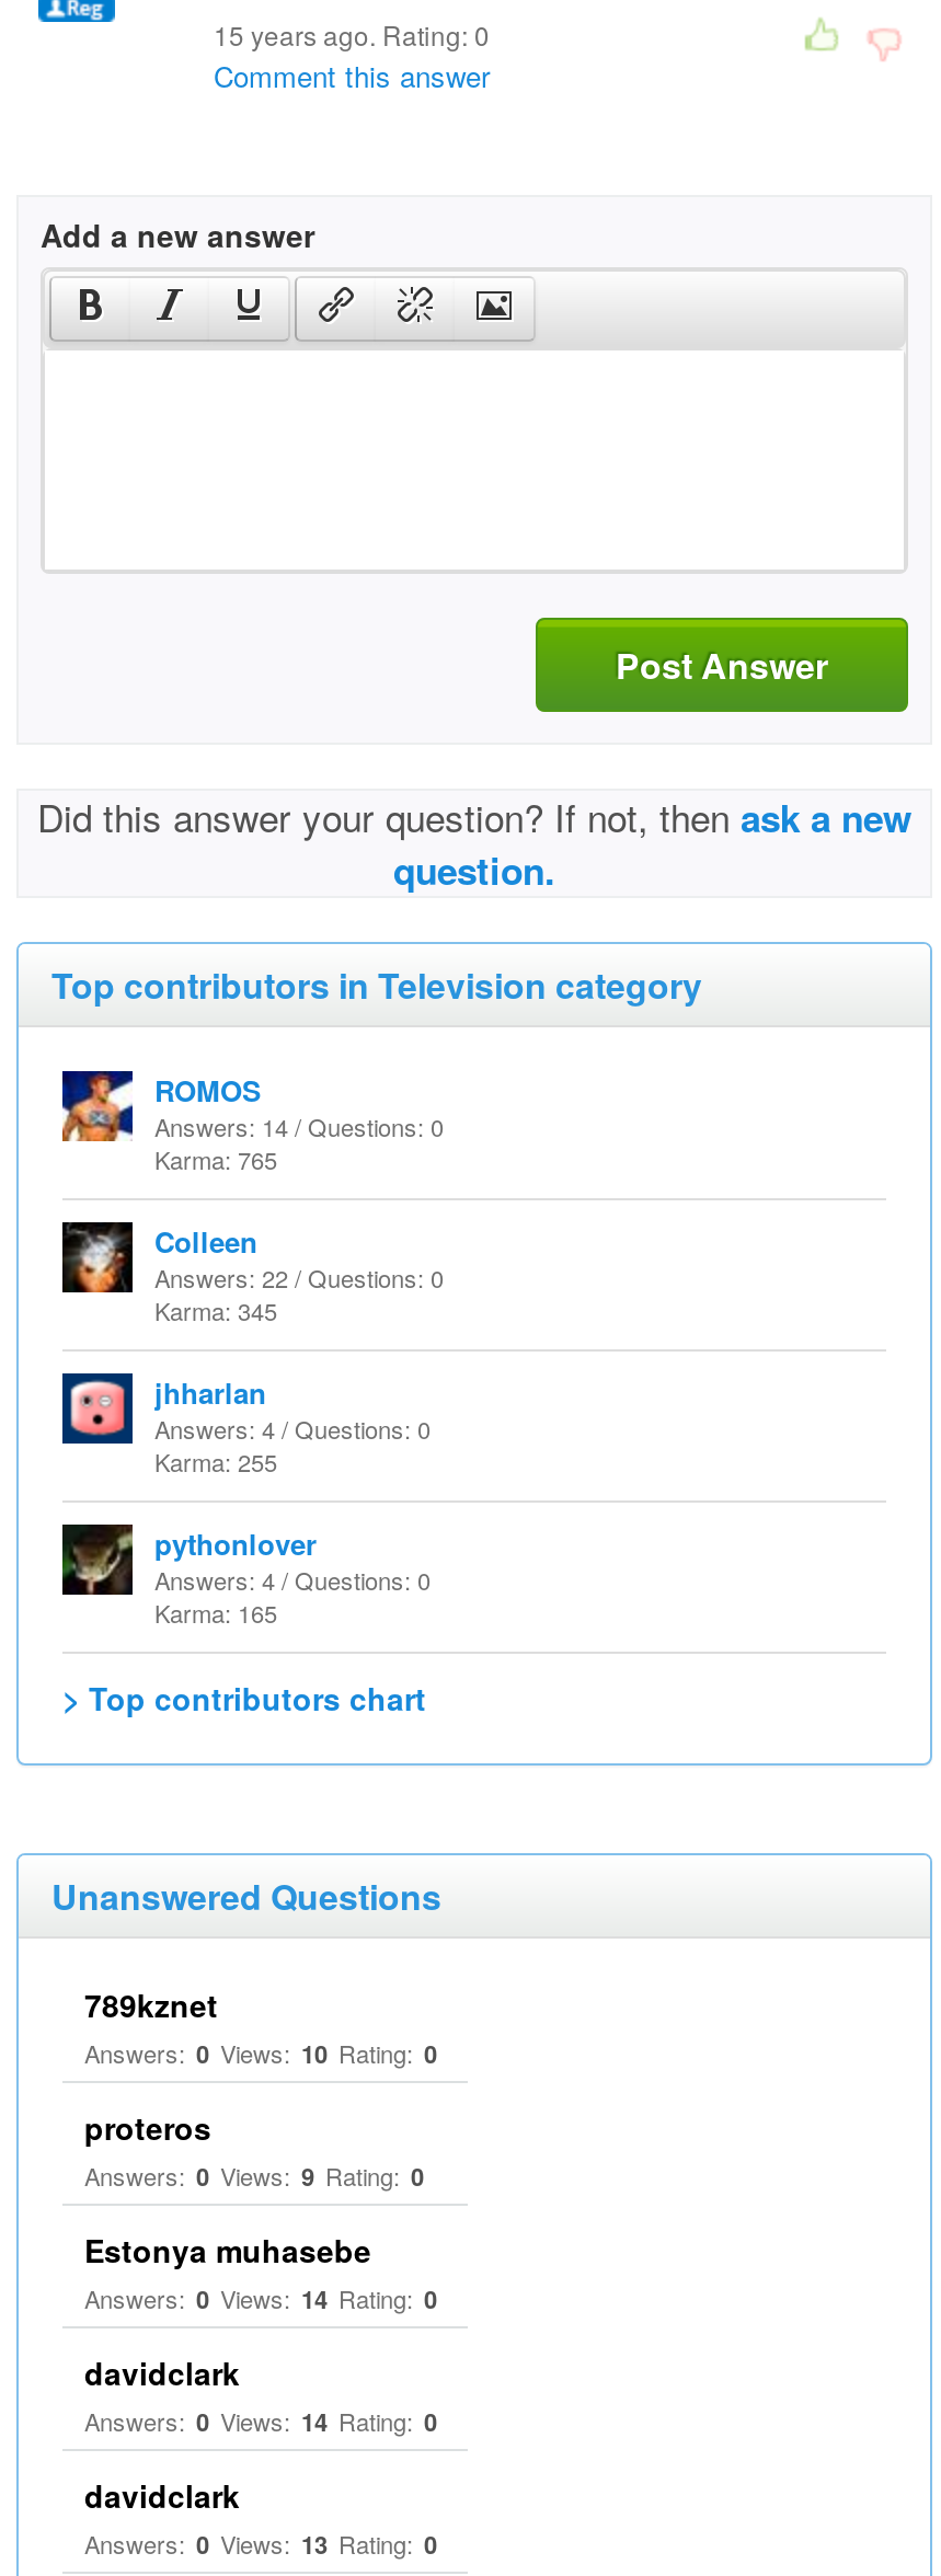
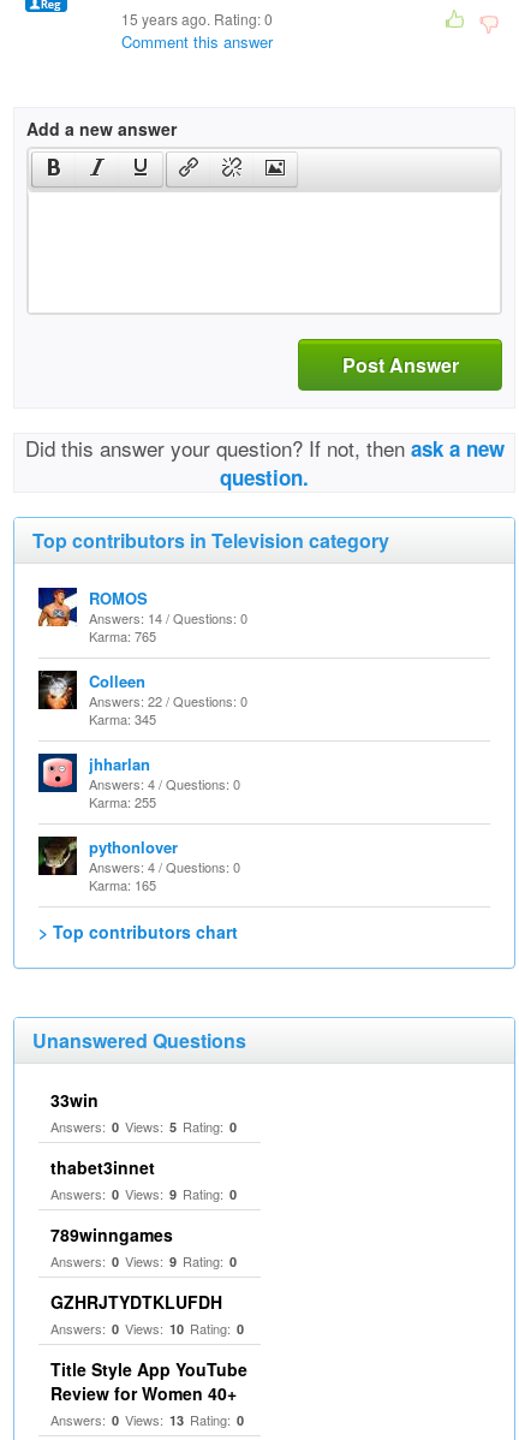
[84,1982,218,2026] 789kznet -> [50,1088,237,1136] 33win | Answers: 0 Views: 5 Rating: 0
moved [84,2035,437,2070] -> [50,1319,244,1338]: Answers: 0 Views: 10 Rating: 0
[84,2105,211,2149] proteros -> [50,1155,155,1179] thabet3innet
[84,2228,437,2315] Estonya muhasebe | Answers: 0 Views: 14 Rating: 0 -> [50,1222,237,1271] 789winngames | Answers: 0 Views: 9 Rating: 0
[84,2350,437,2438] davidclark | Answers: 0 Views: 14 Rating: 0 -> [50,1290,222,1314] GZHRJTYDTKLUFDH
[84,2473,240,2517] davidclark -> [50,1357,247,1405] Title Style App YouTube | Review for Women 40+

